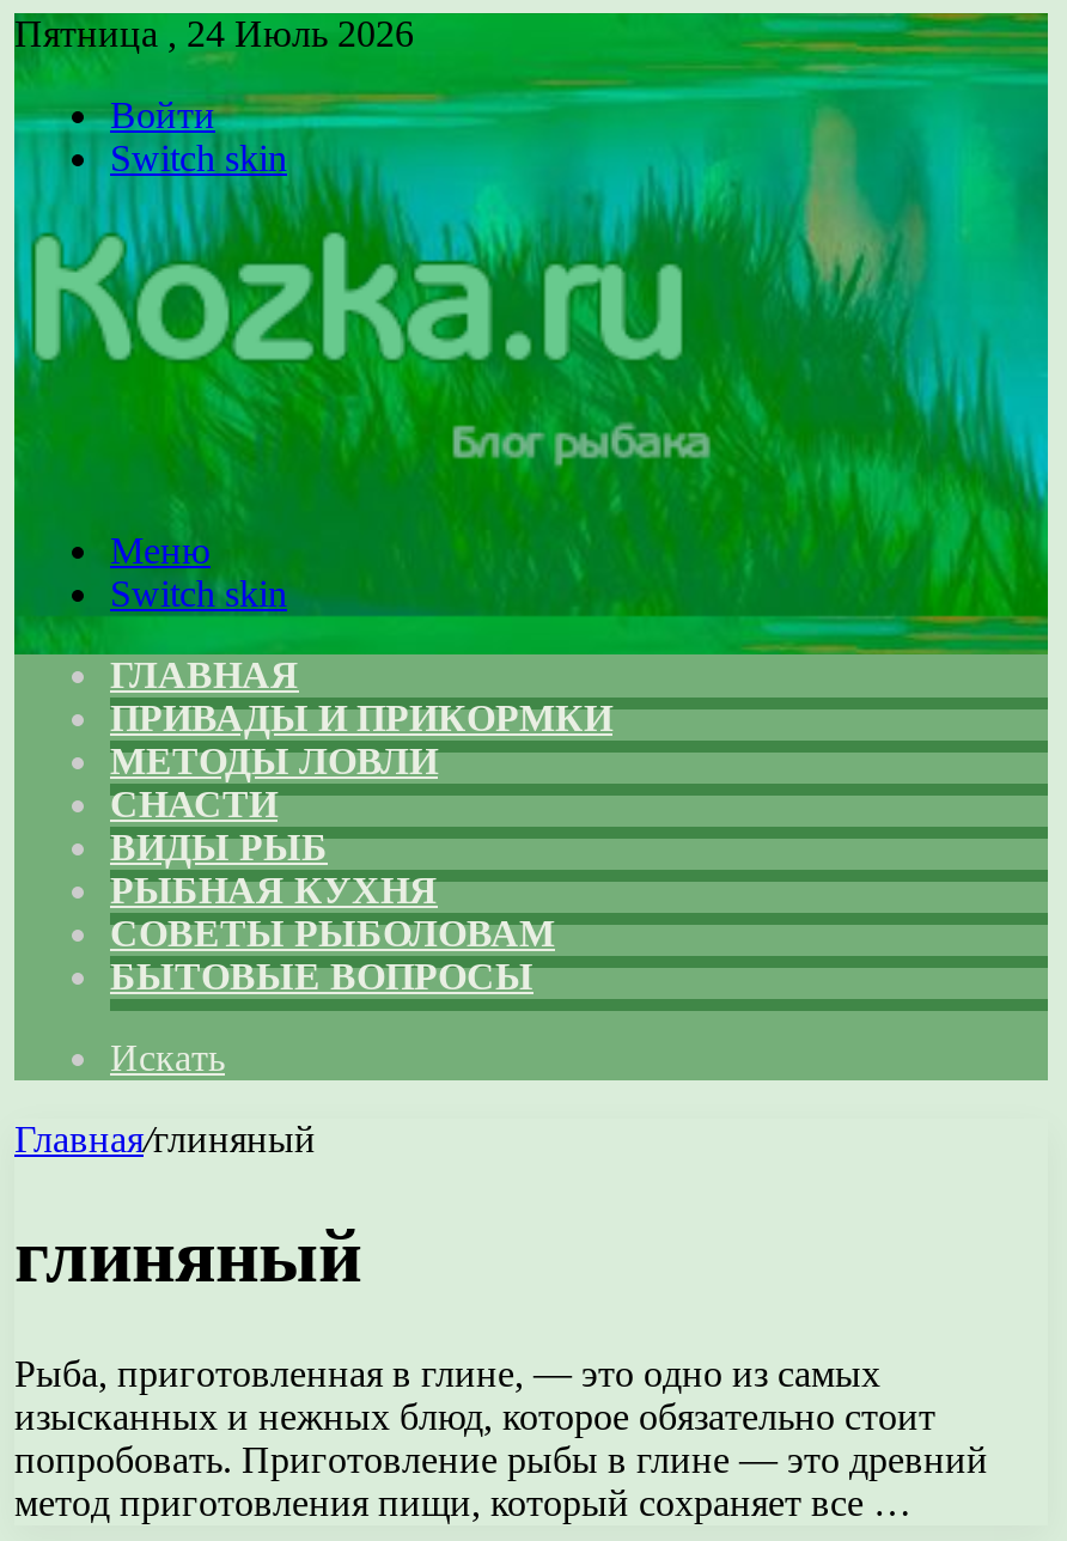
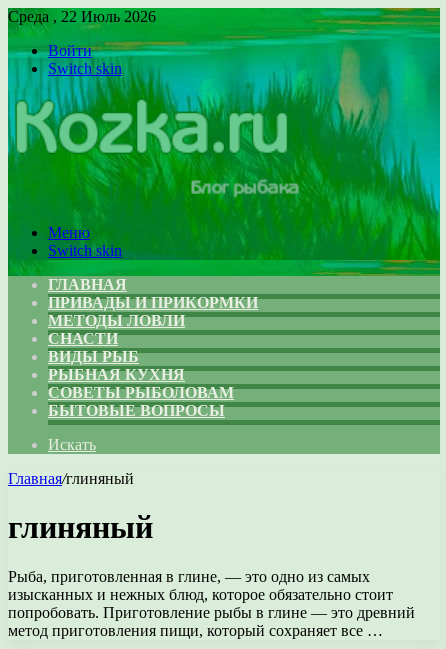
[14,13,414,54] Пятница , 24 Июль 2026 -> [8,8,156,25] Среда , 22 Июль 2026

